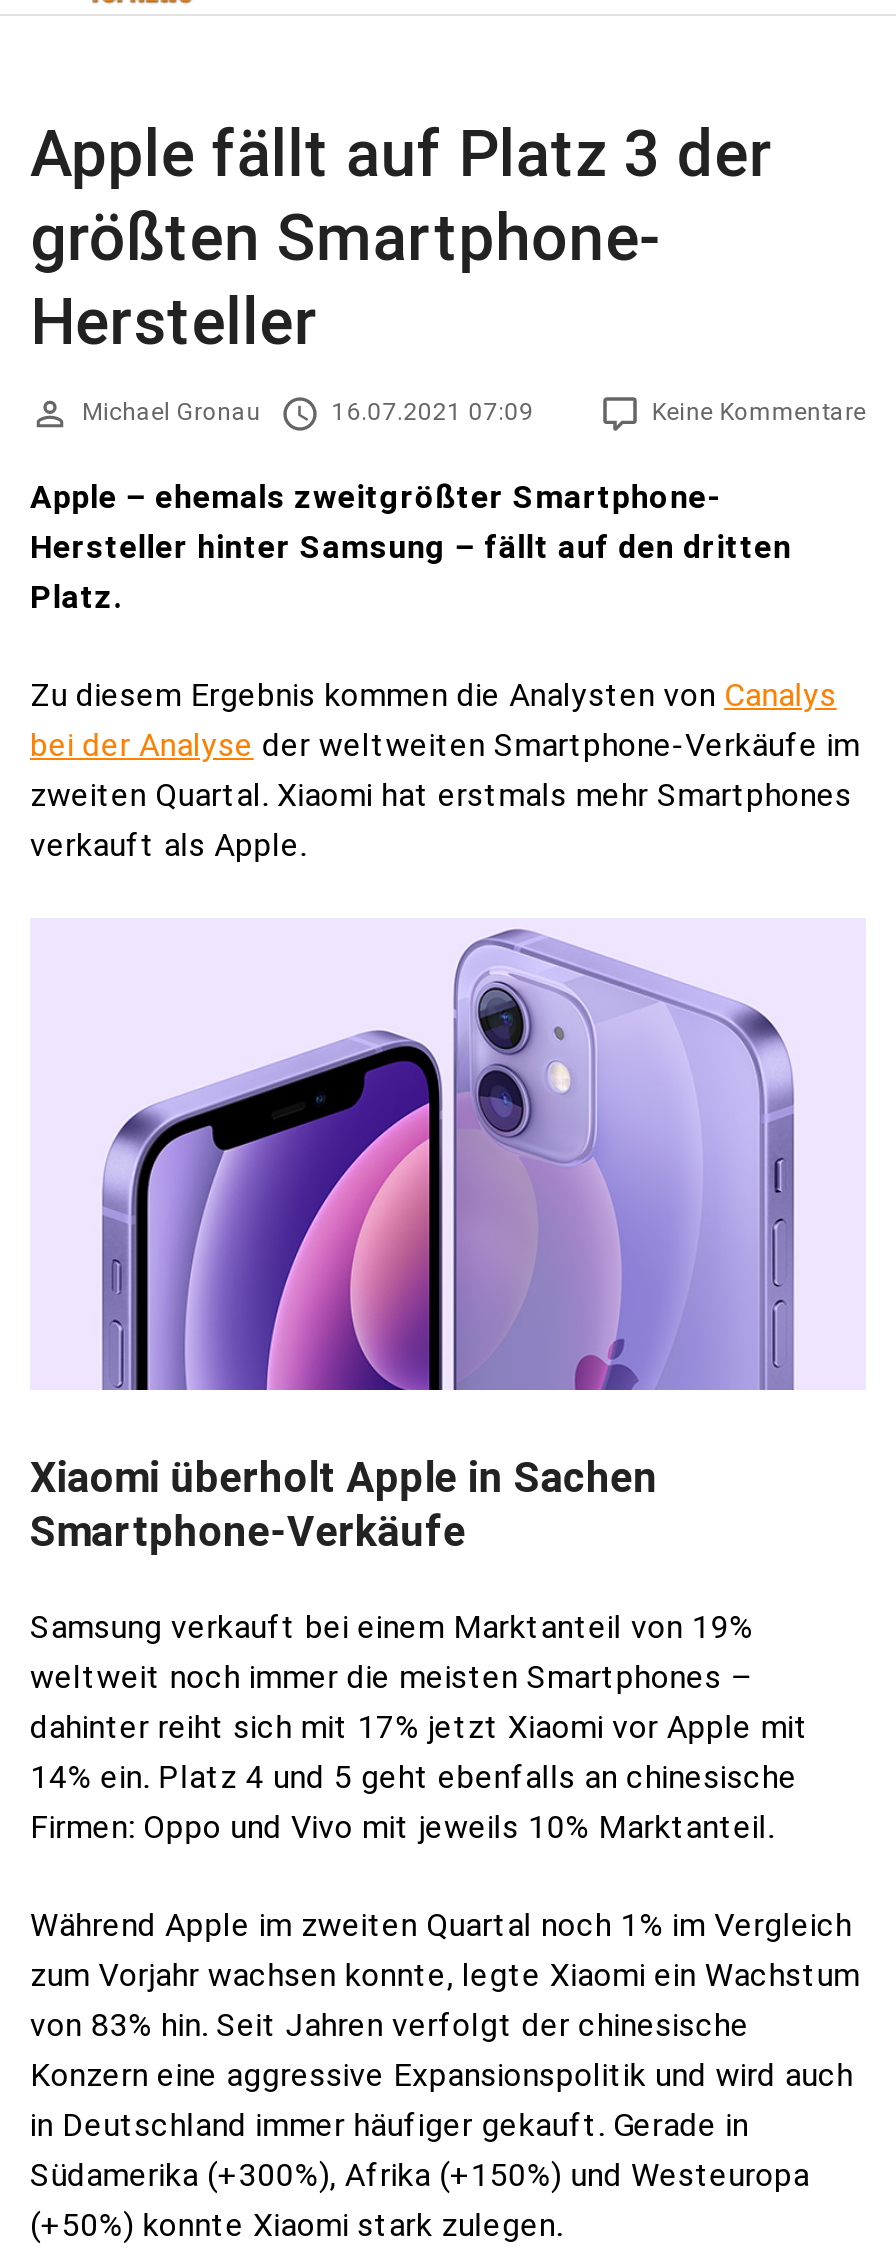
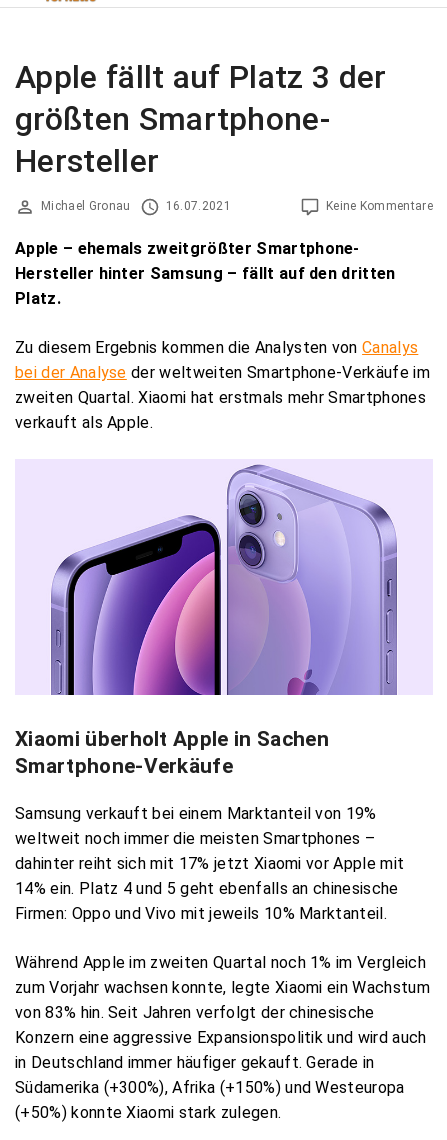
[332,398,534,426] 16.07.2021 07:09 -> [166,199,231,213] 16.07.2021

